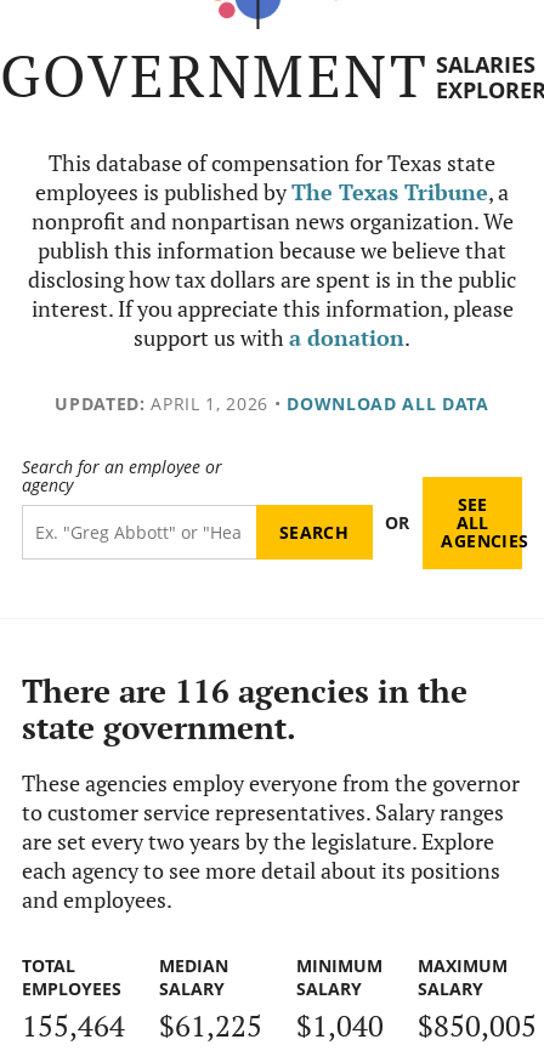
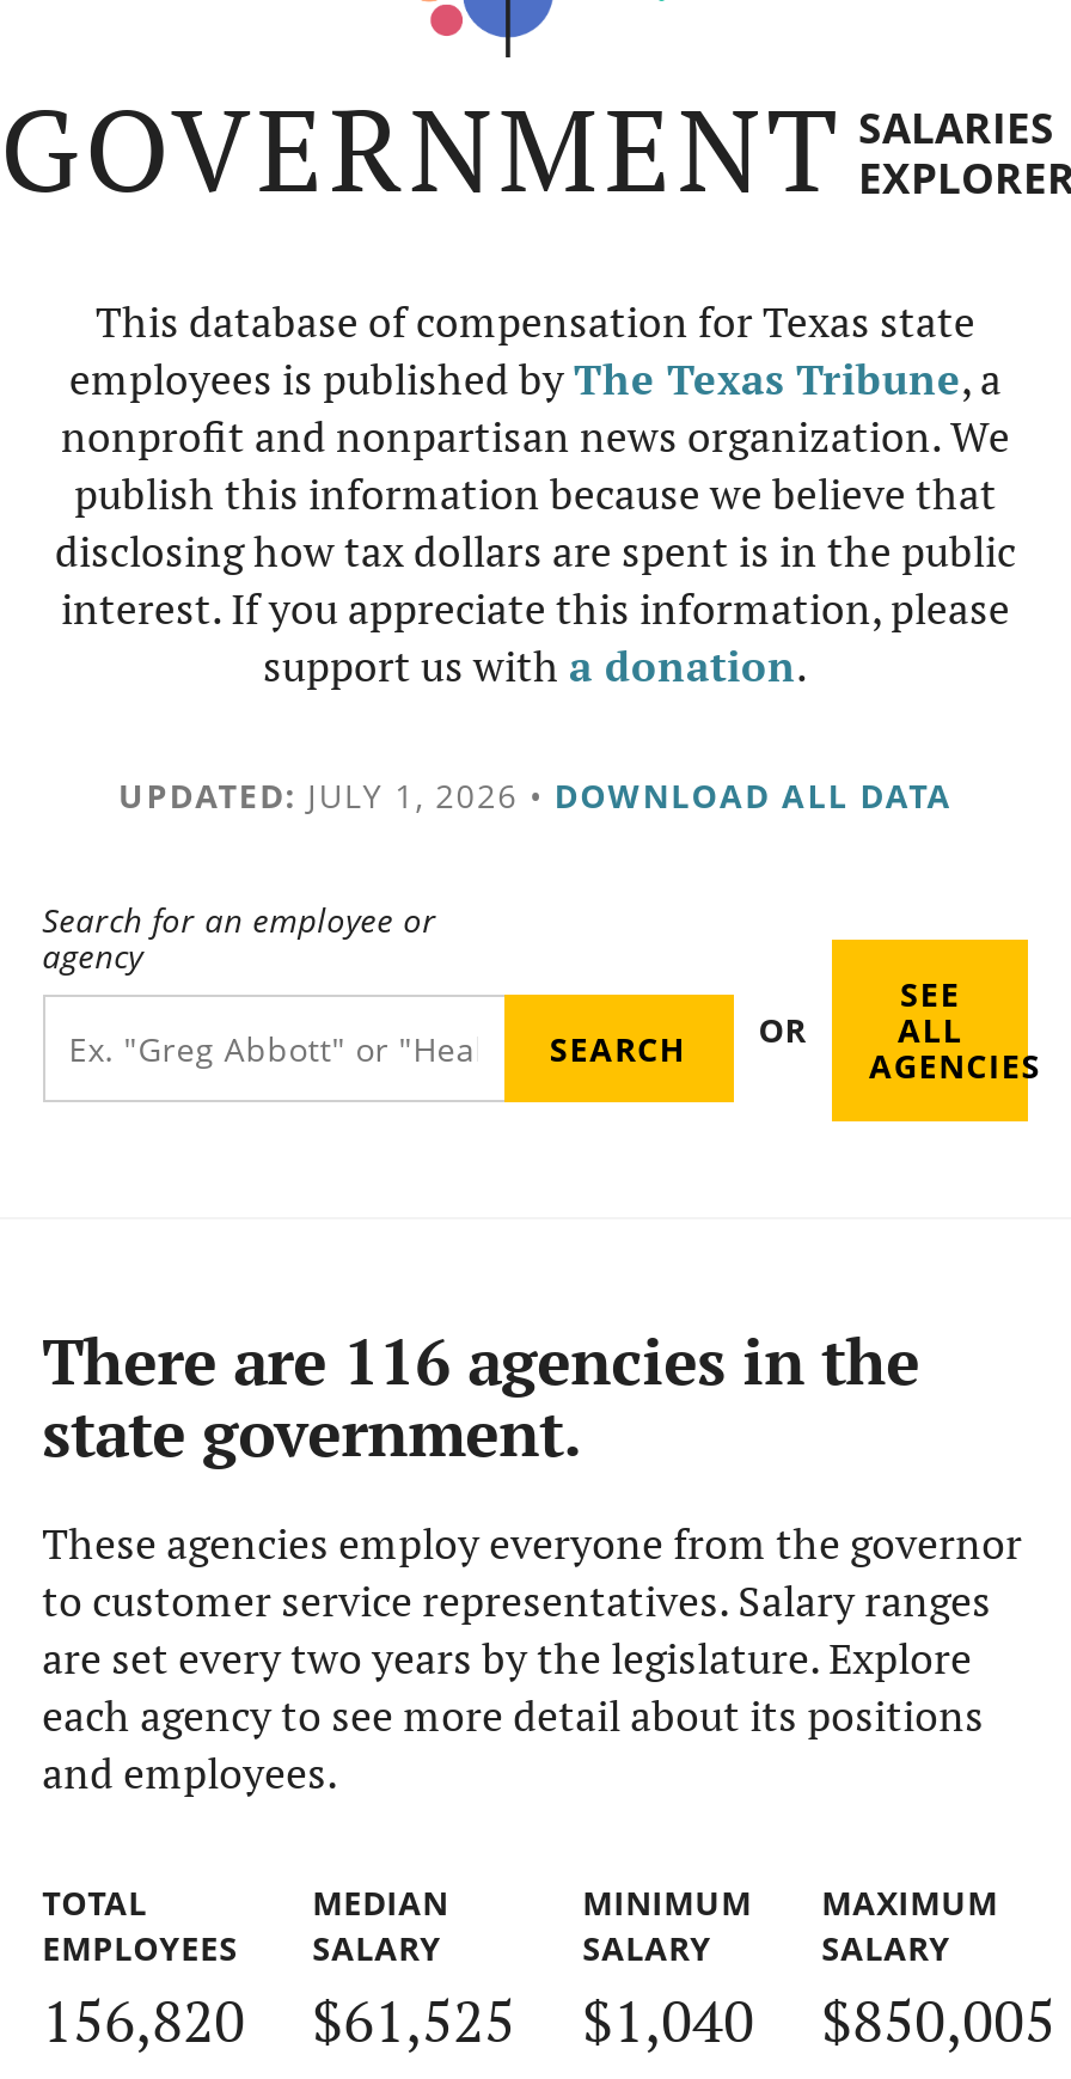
[55,392,489,415] UPDATED: APRIL 1, 2026 • DOWNLOAD ALL DATA -> [118,772,953,818] UPDATED: JULY 1, 2026 • DOWNLOAD ALL DATA
[21,1006,125,1045] 155,464 -> [42,1981,245,2058] 156,820
[159,1006,262,1045] $61,225 -> [312,1981,515,2058] $61,525

